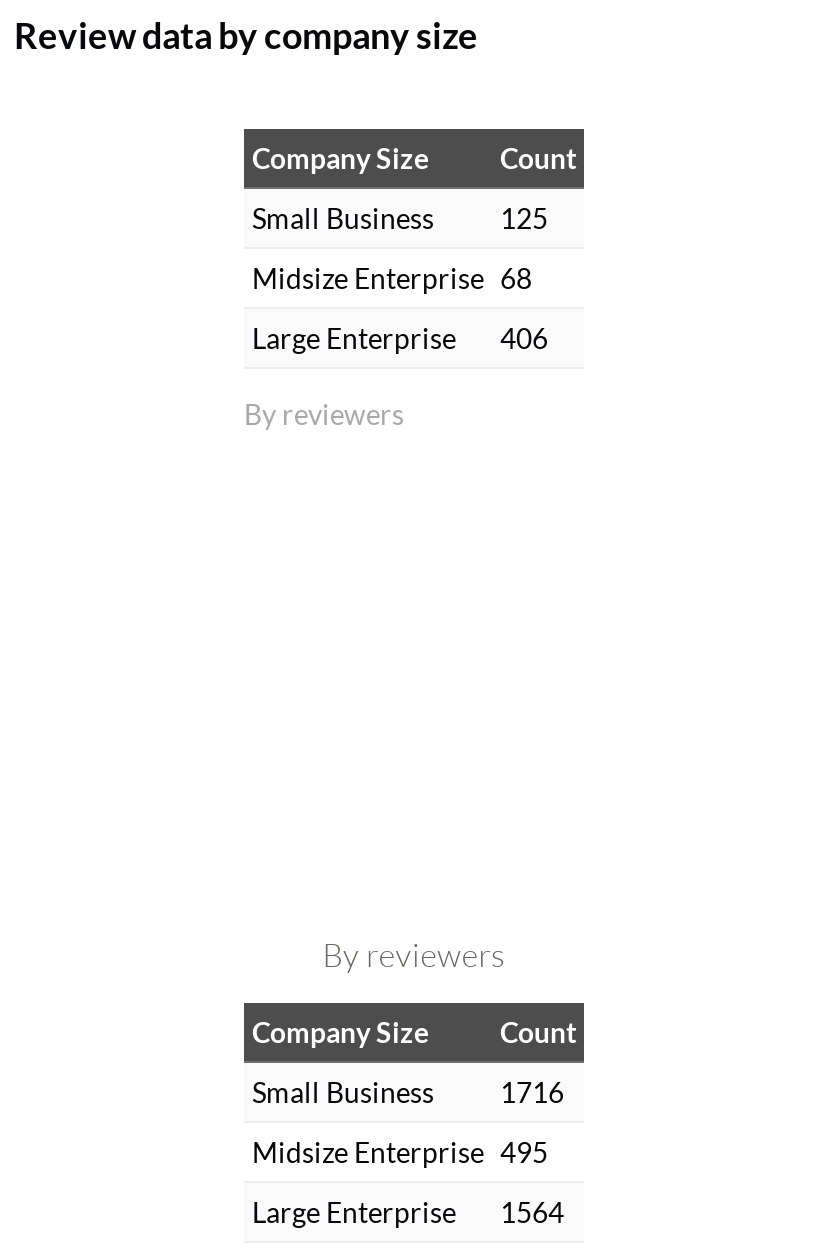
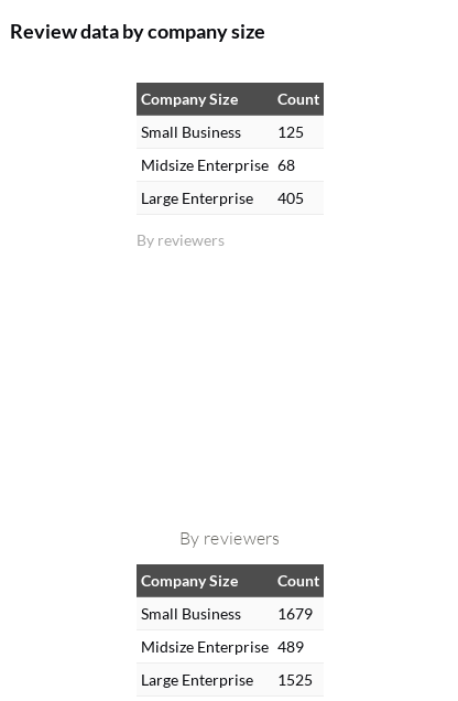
[252,321,548,355] Large Enterprise 406 -> [141,189,304,207] Large Enterprise 405
[252,1075,564,1109] Small Business 1716 -> [141,604,313,623] Small Business 1679
[252,1135,548,1169] Midsize Enterprise 495 -> [141,637,304,656] Midsize Enterprise 489
[252,1195,564,1229] Large Enterprise 1564 -> [141,670,313,689] Large Enterprise 1525

